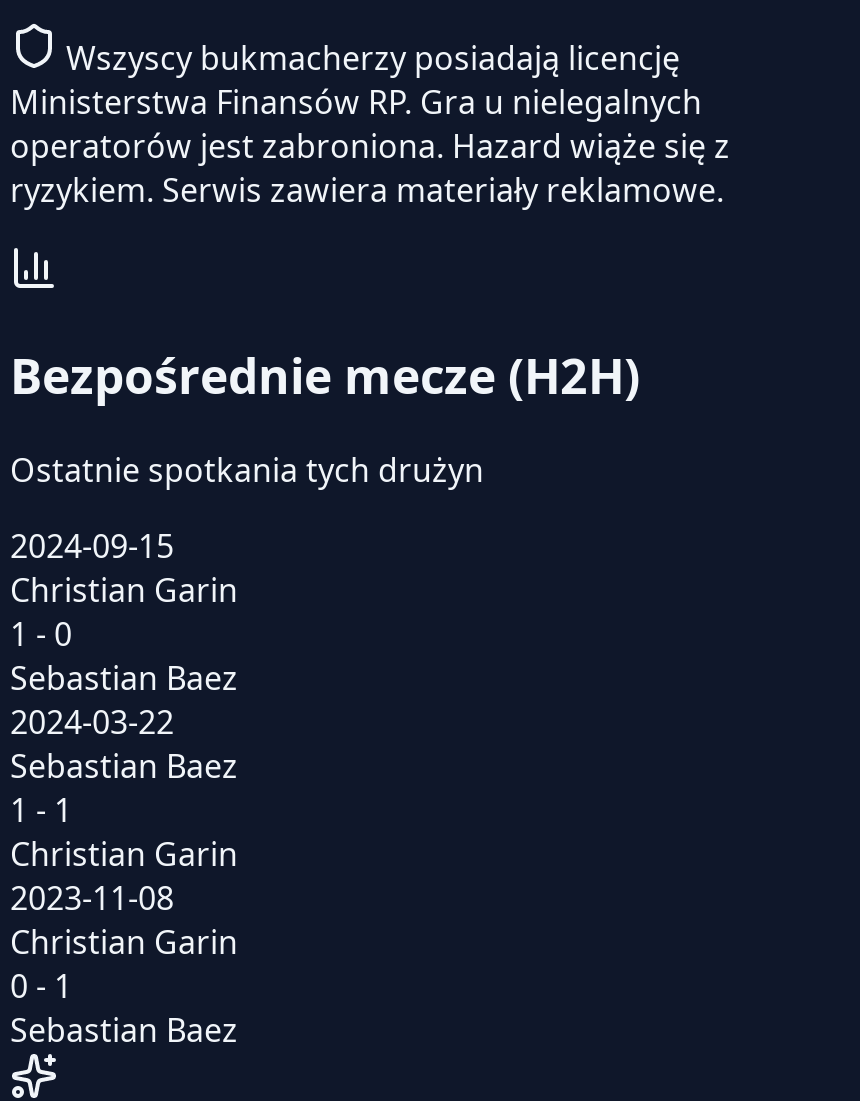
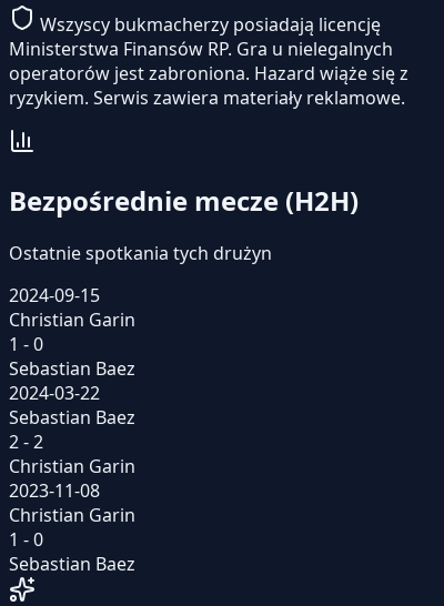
[10,787,72,831] 1 - 1 -> [9,429,43,453] 2 - 2
[10,963,72,1007] 0 - 1 -> [9,527,43,551] 1 - 0

